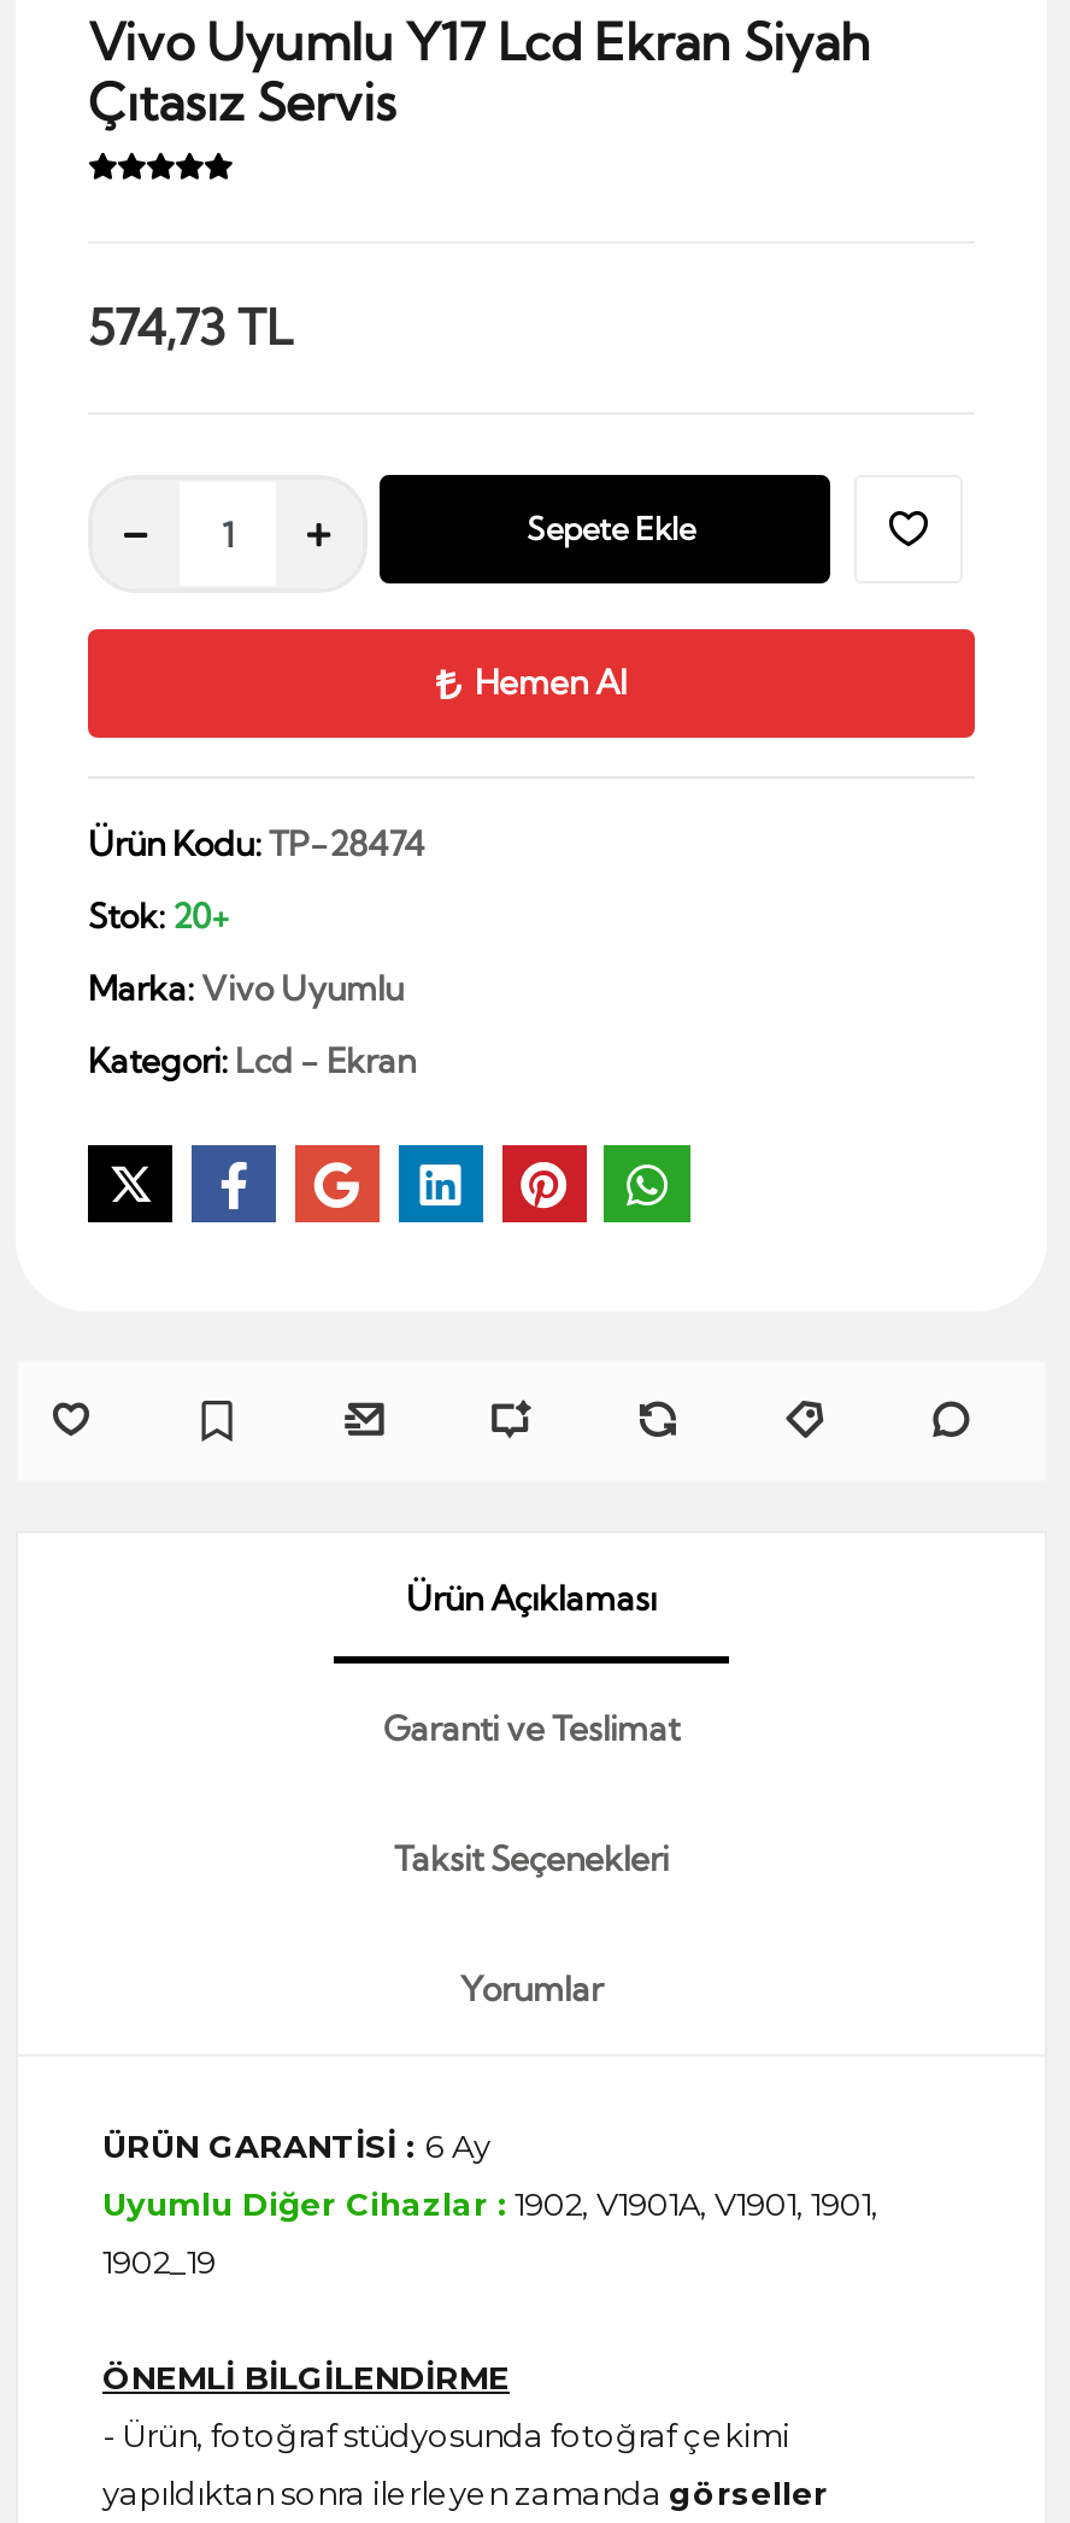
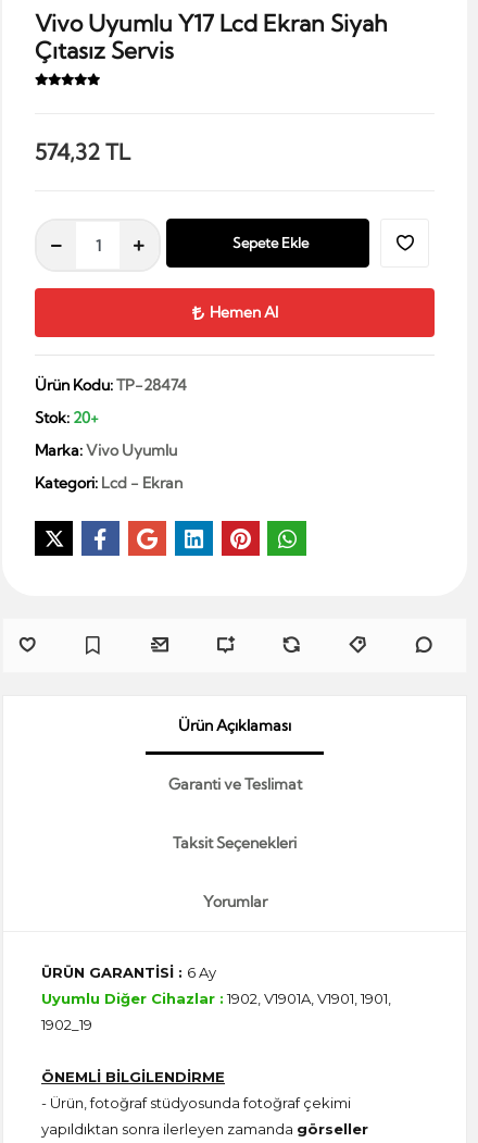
[88,298,293,358] 574,73 TL -> [35,139,130,166] 574,32 TL

